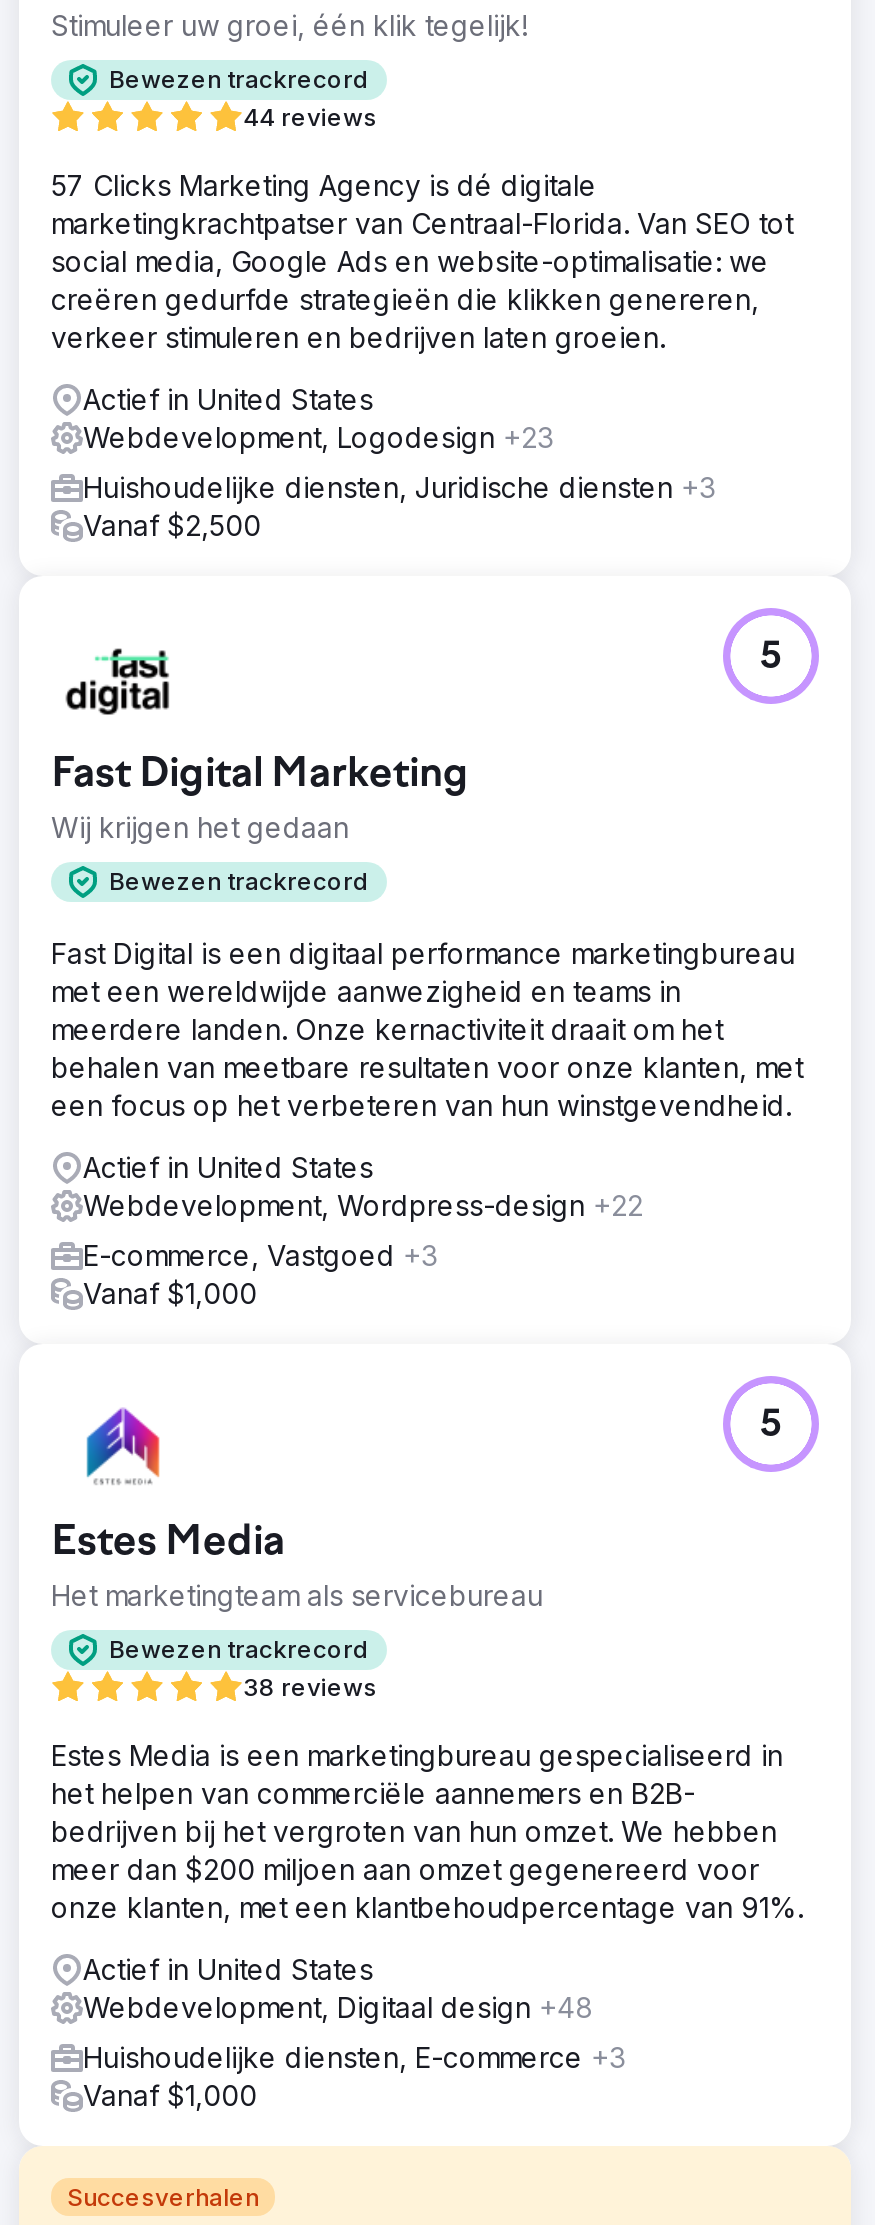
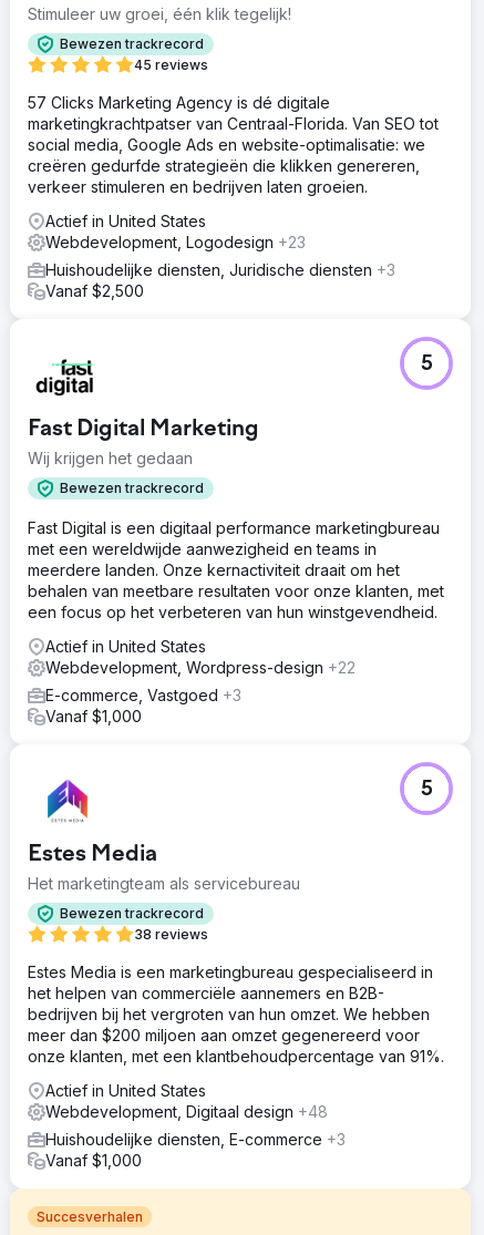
[243,101,377,131] 44 reviews -> [134,56,208,73] 45 reviews

